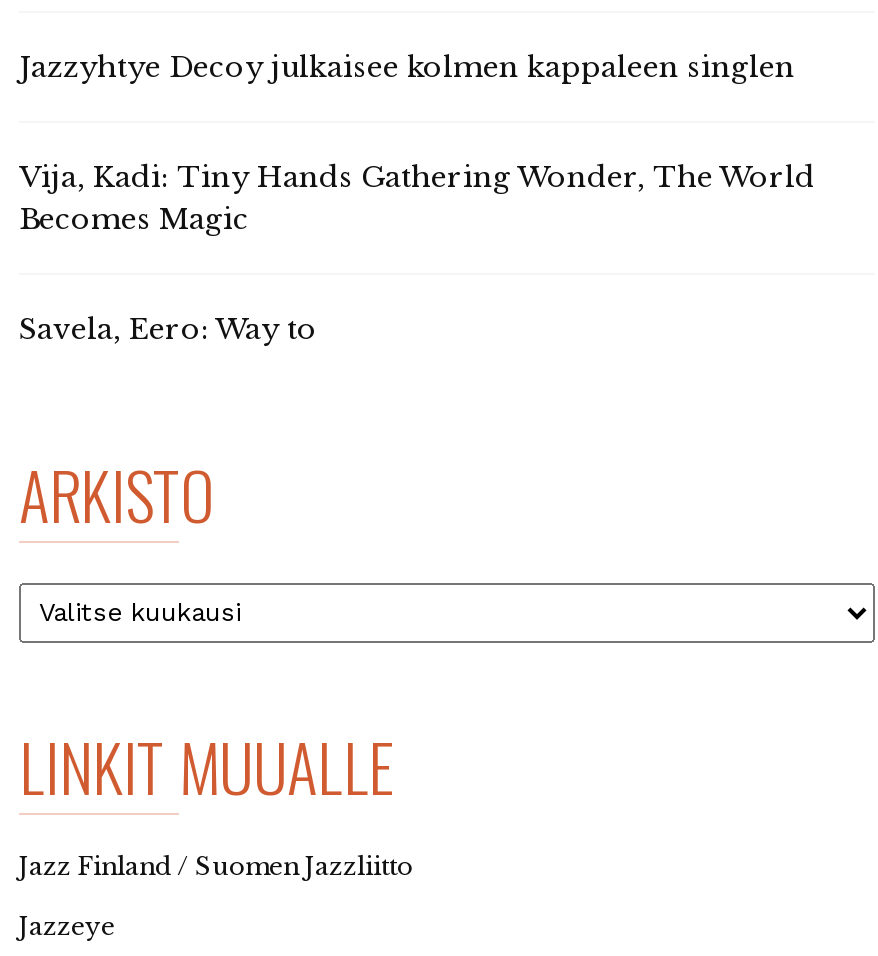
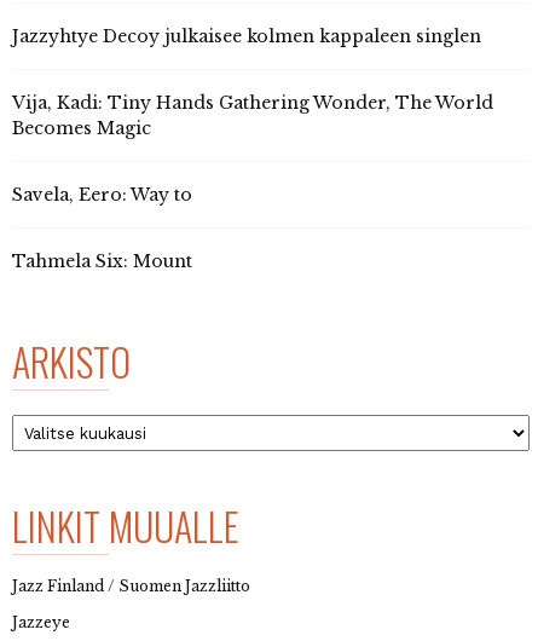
none -> [12,251,192,273] Tahmela Six: Mount

